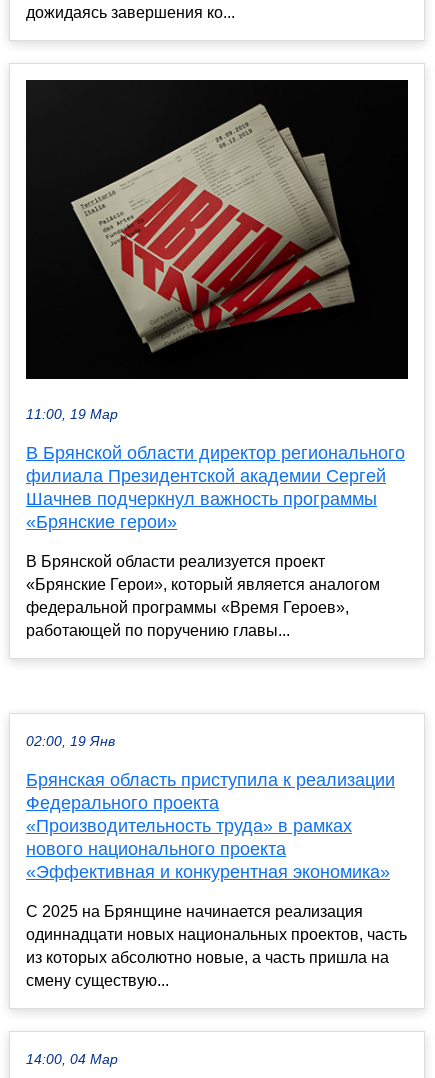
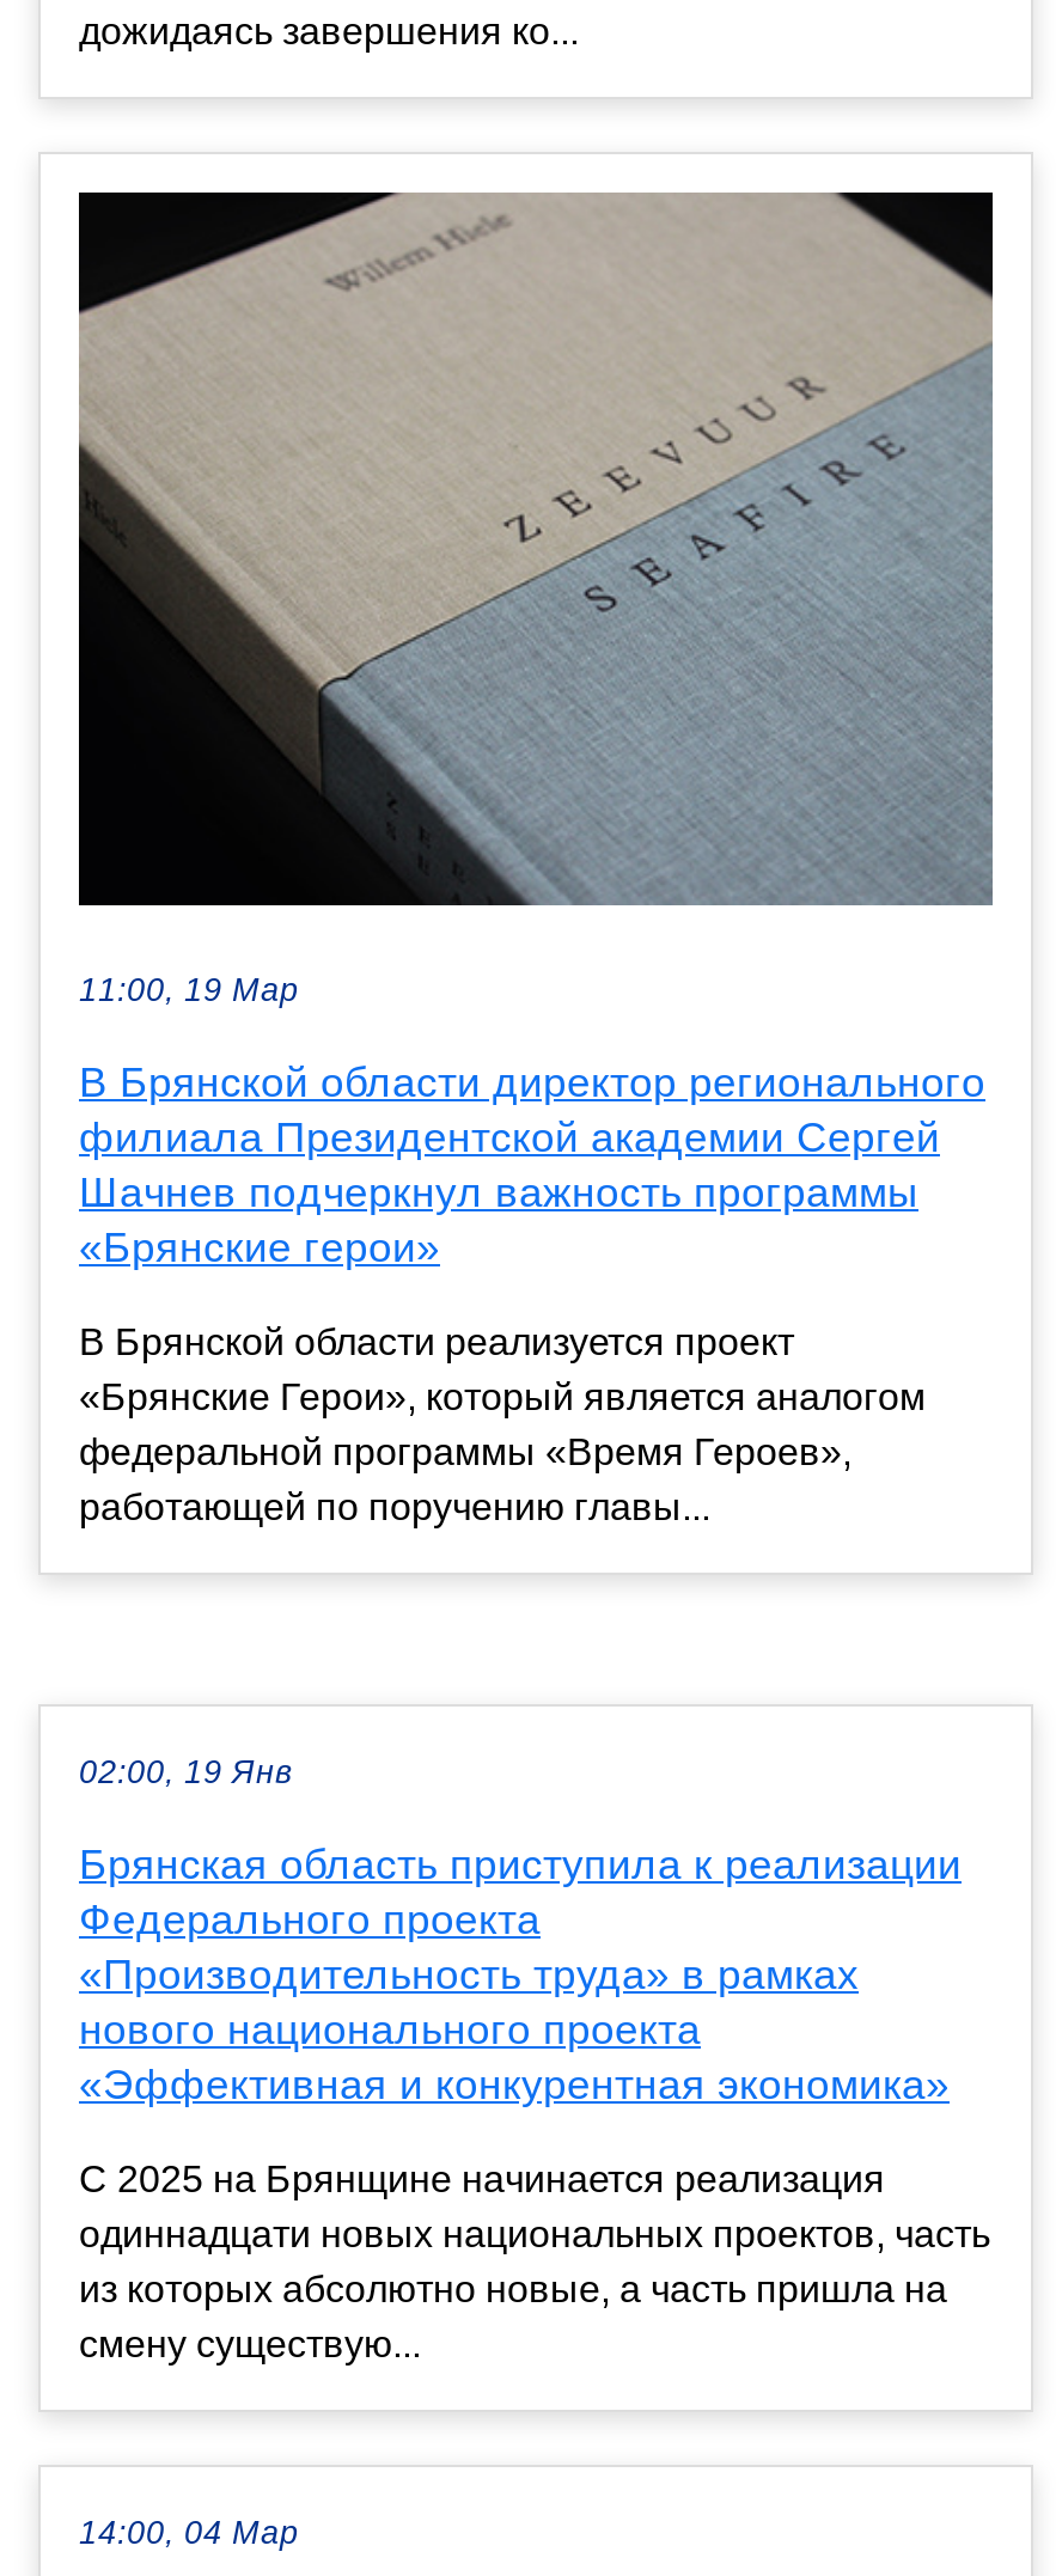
[26,79,408,380] [image] -> [79,191,993,907] [image]

